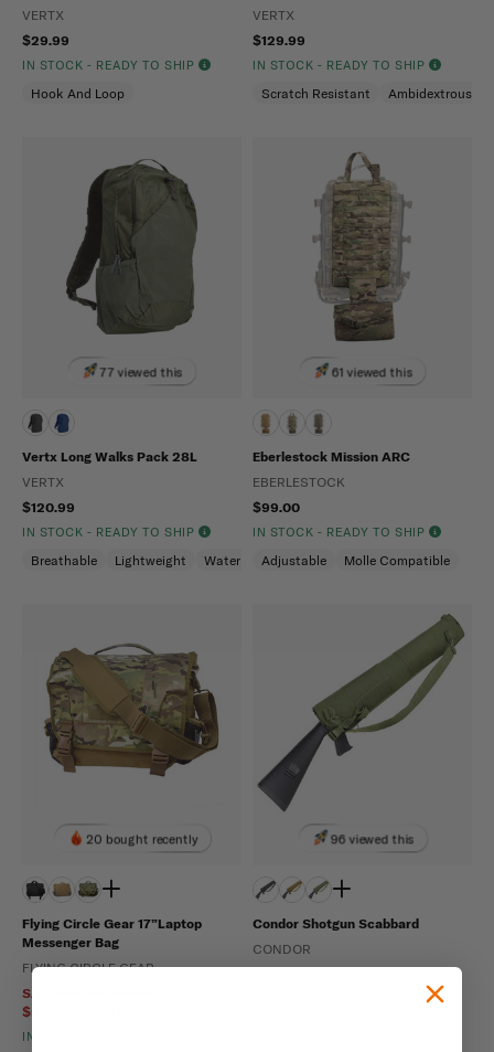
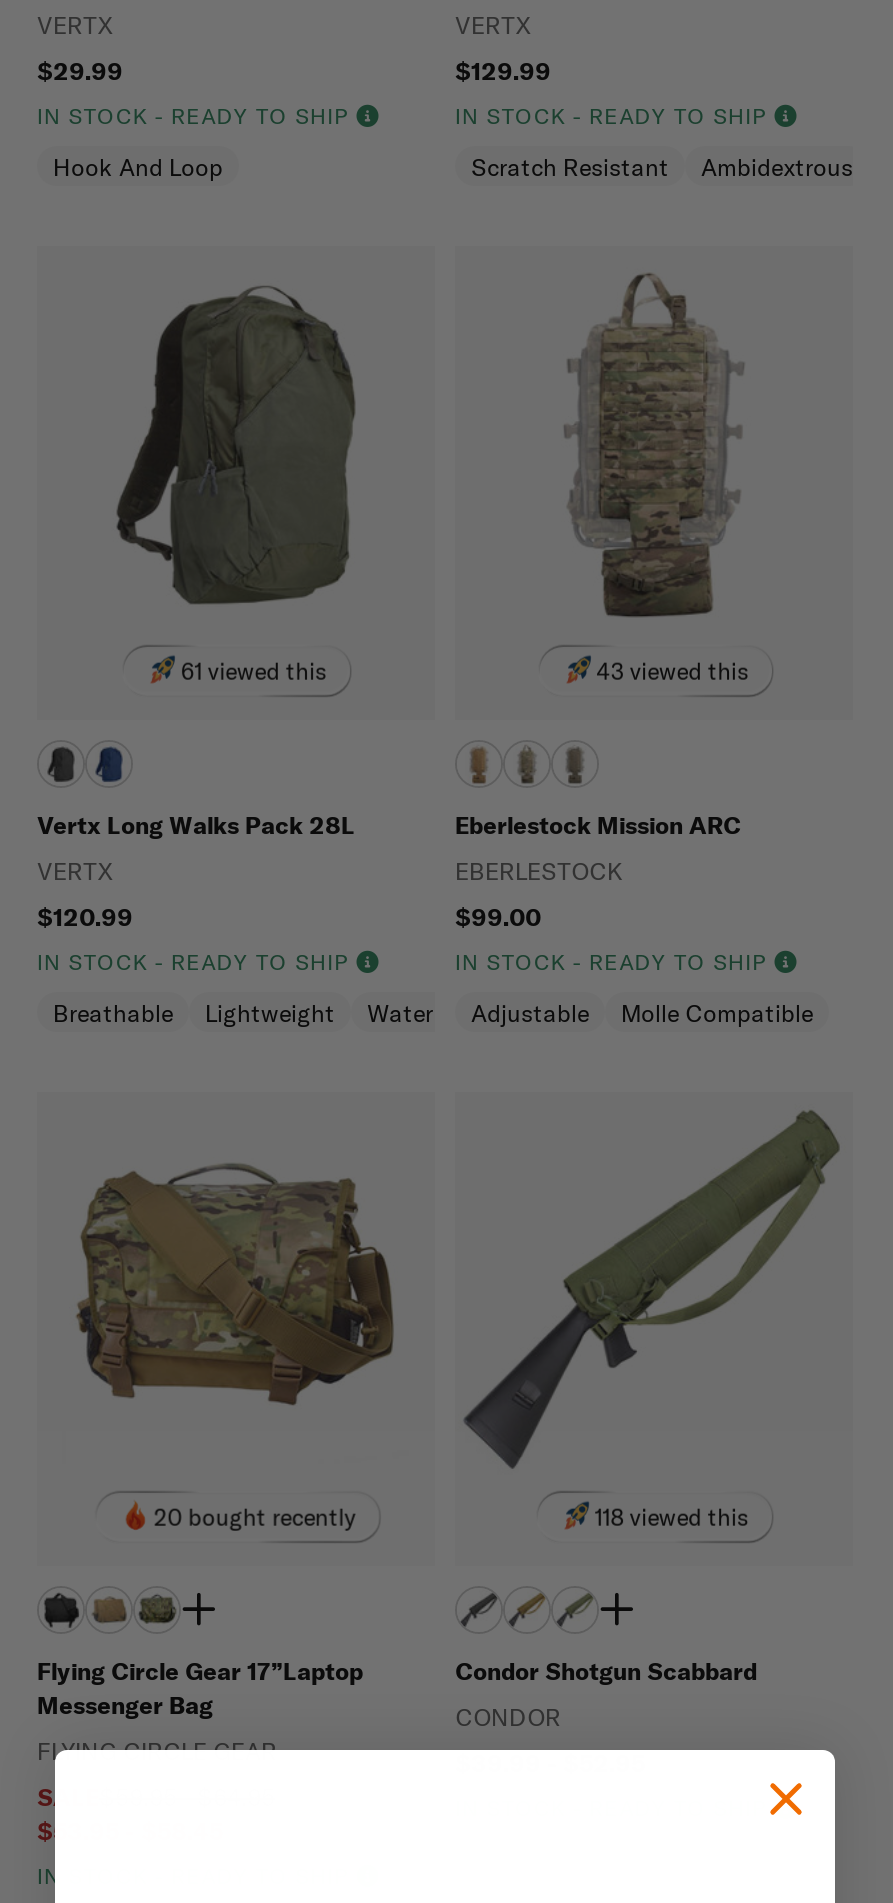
[100,363,183,379] 77 viewed this -> [180,655,327,685] 61 viewed this
[332,363,412,379] 61 viewed this -> [595,655,748,685] 43 viewed this
[330,830,414,846] 96 viewed this -> [595,1501,749,1531] 118 viewed this

